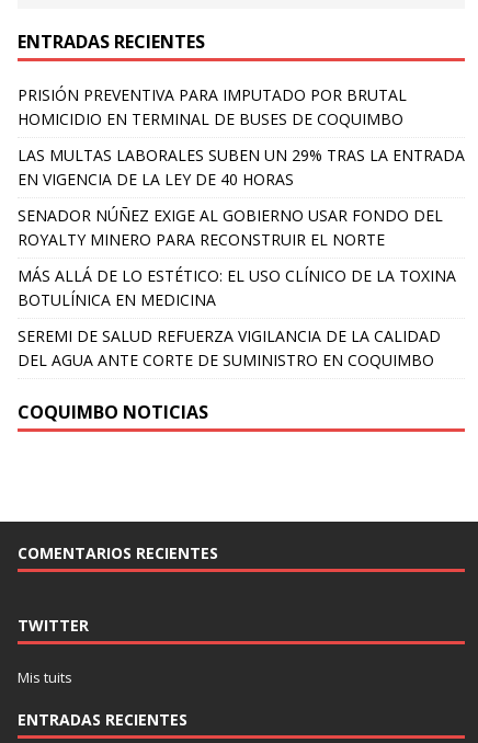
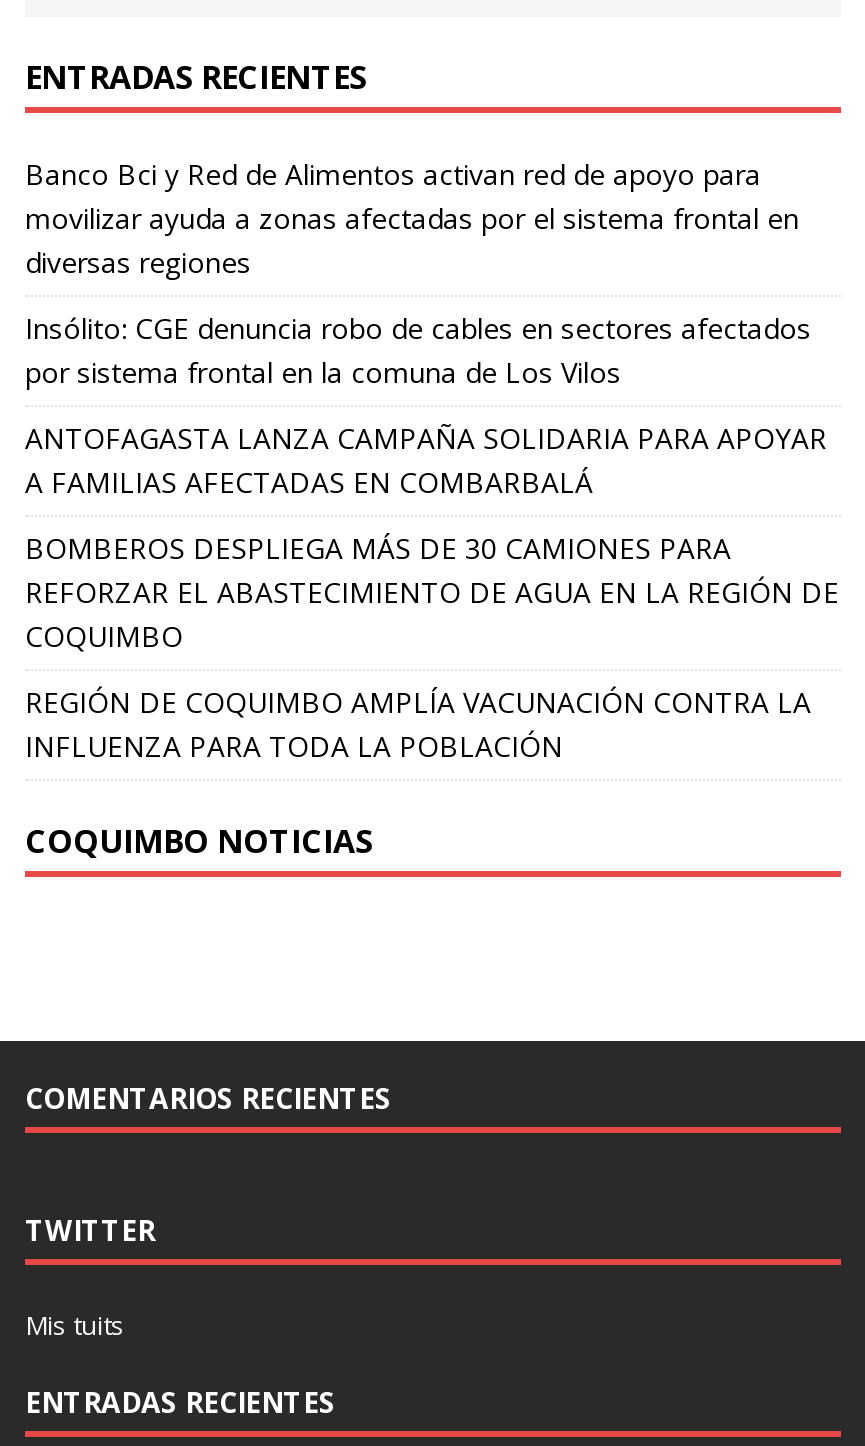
[18,85,407,130] PRISIÓN PREVENTIVA PARA IMPUTADO POR BRUTAL | HOMICIDIO EN TERMINAL DE BUSES DE COQUIMBO -> [25,156,799,282] Banco Bci y Red de Alimentos activan red de apoyo para | movilizar ayuda a zonas afectadas por el sistema frontal en | diversas regiones
[18,145,465,190] LAS MULTAS LABORALES SUBEN UN 29% TRAS LA ENTRADA | EN VIGENCIA DE LA LEY DE 40 HORAS -> [25,310,811,392] Insólito: CGE denuncia robo de cables en sectores afectados | por sistema frontal en la comuna de Los Vilos
[18,205,443,250] SENADOR NÚÑEZ EXIGE AL GOBIERNO USAR FONDO DEL | ROYALTY MINERO PARA RECONSTRUIR EL NORTE -> [25,420,827,502] ANTOFAGASTA LANZA CAMPAÑA SOLIDARIA PARA APOYAR | A FAMILIAS AFECTADAS EN COMBARBALÁ
[18,266,456,310] MÁS ALLÁ DE LO ESTÉTICO: EL USO CLÍNICO DE LA TOXINA | BOTULÍNICA EN MEDICINA -> [25,530,839,656] BOMBEROS DESPLIEGA MÁS DE 30 CAMIONES PARA | REFORZAR EL ABASTECIMIENTO DE AGUA EN LA REGIÓN DE | COQUIMBO
[18,326,441,371] SEREMI DE SALUD REFUERZA VIGILANCIA DE LA CALIDAD | DEL AGUA ANTE CORTE DE SUMINISTRO EN COQUIMBO -> [25,684,811,766] REGIÓN DE COQUIMBO AMPLÍA VACUNACIÓN CONTRA LA | INFLUENZA PARA TODA LA POBLACIÓN

